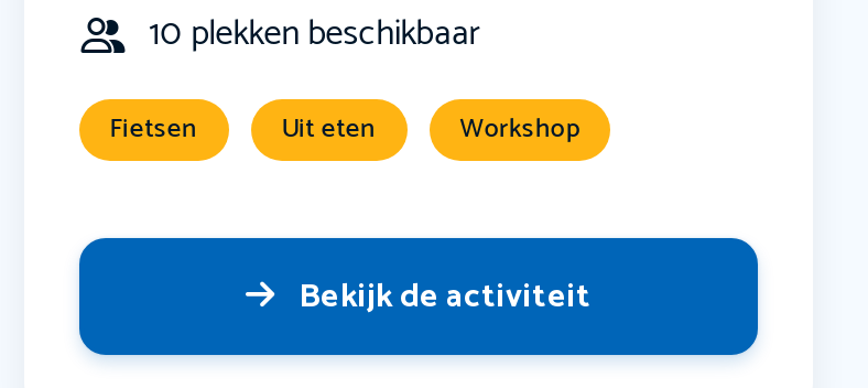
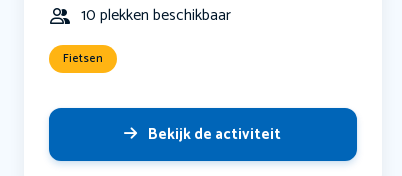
[282,109,579,151] Uit eten | Workshop -> none

